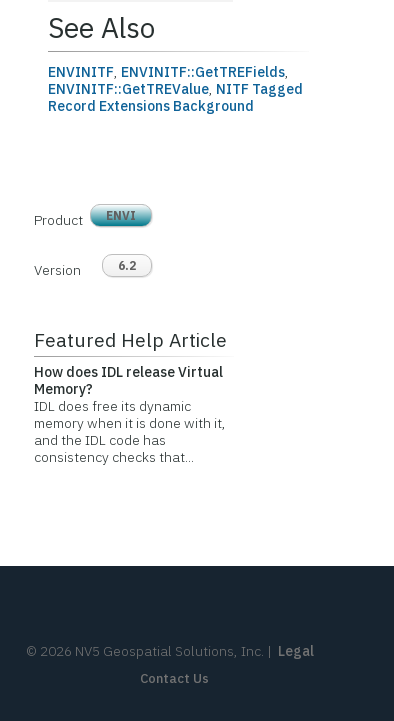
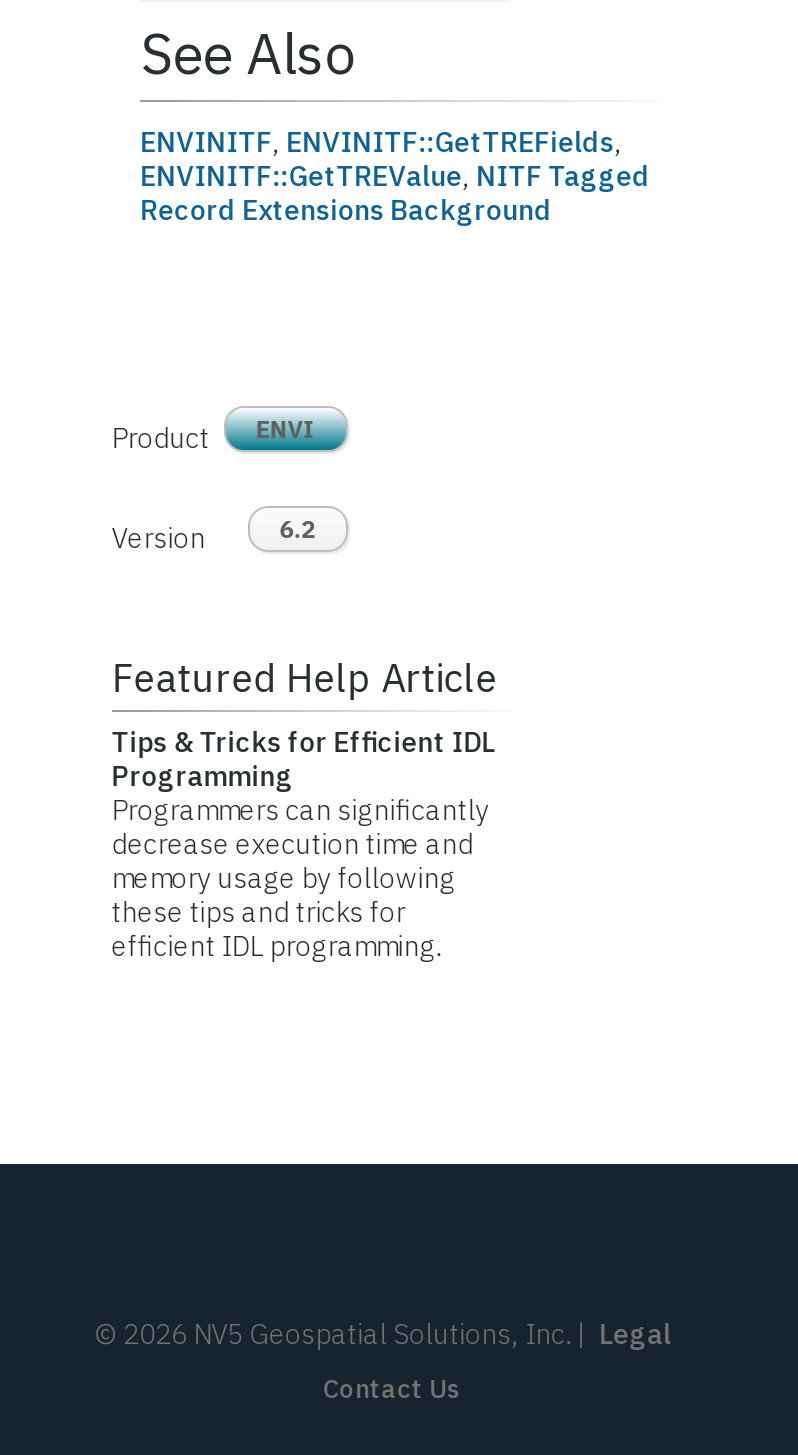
[34,363,226,466] How does IDL release Virtual | Memory? | IDL does free its dynamic | memory when it is done with it, | and the IDL code has | consistency checks that... -> [111,724,495,964] Tips & Tricks for Efficient IDL | Programming | Programmers can significantly | decrease execution time and | memory usage by following | these tips and tricks for | efficient IDL programming.

